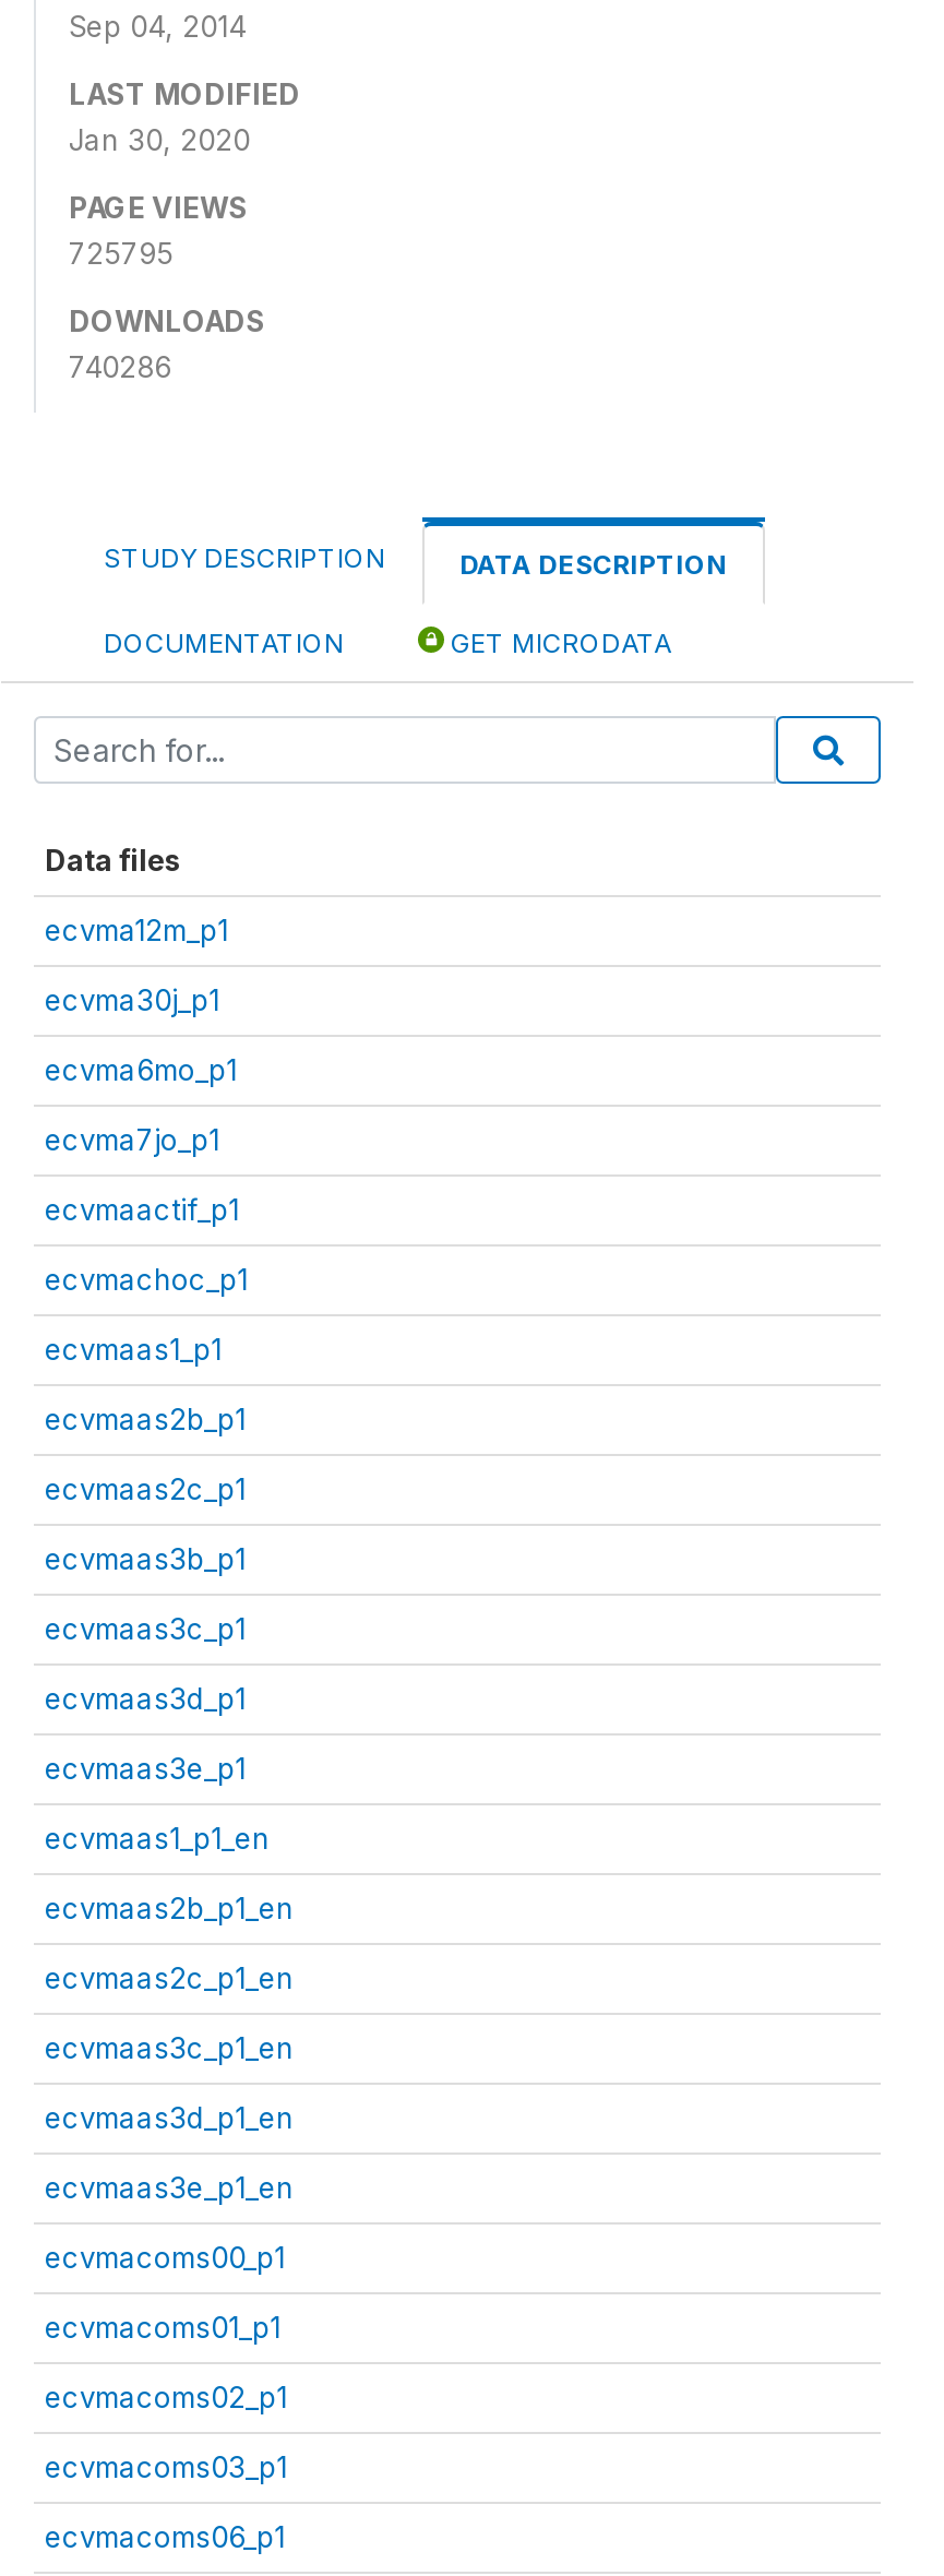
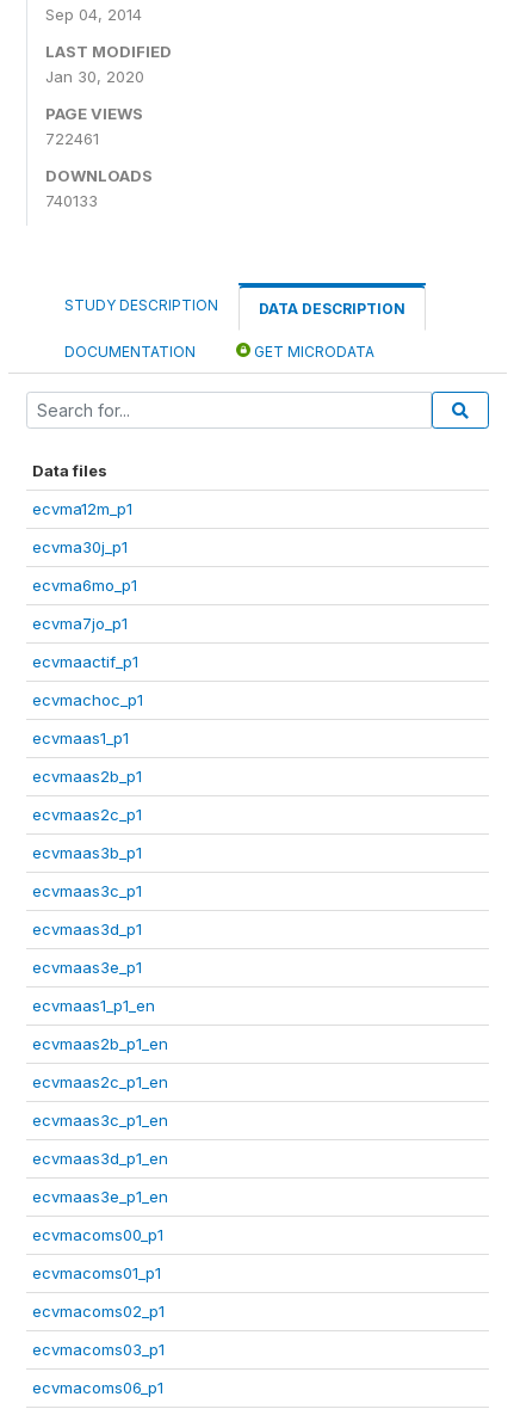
[69,235,174,270] 725795 -> [45,128,99,147] 722461
[69,348,171,383] 740286 -> [45,190,98,210] 740133

